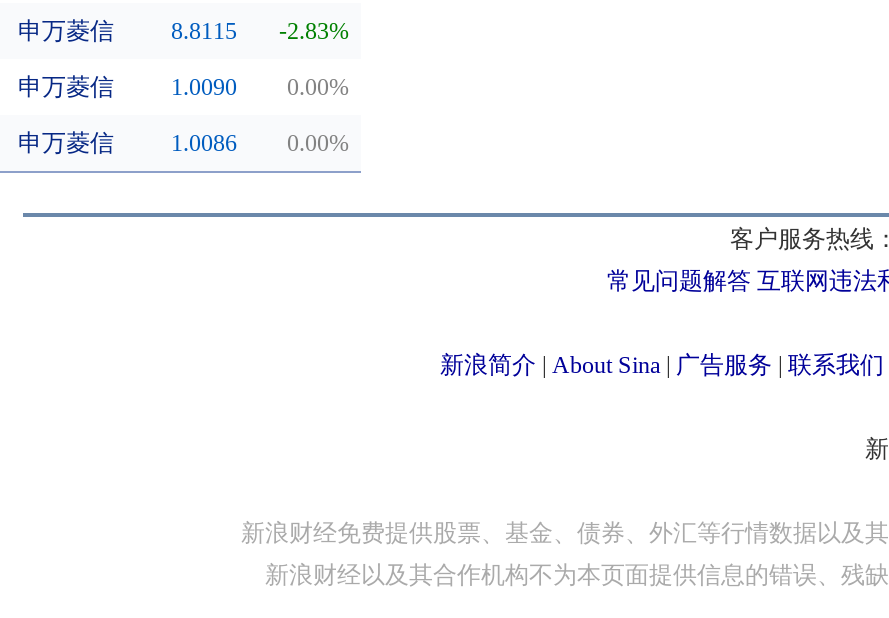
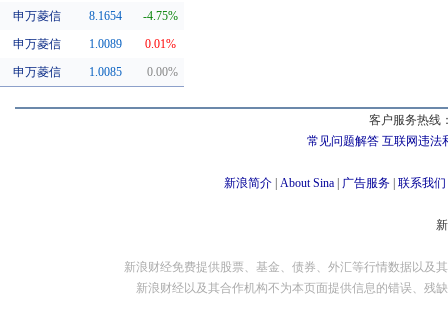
[171,17,237,45] 8.8115 -> [89,9,122,23] 8.1654
[279,17,349,45] -2.83% -> [143,9,178,23] -4.75%
[171,73,237,101] 1.0090 -> [89,37,122,51] 1.0089
[287,73,349,101] 0.00% -> [145,37,176,51] 0.01%
[171,129,349,157] 1.0086 0.00% -> [89,65,178,79] 1.0085 0.00%

